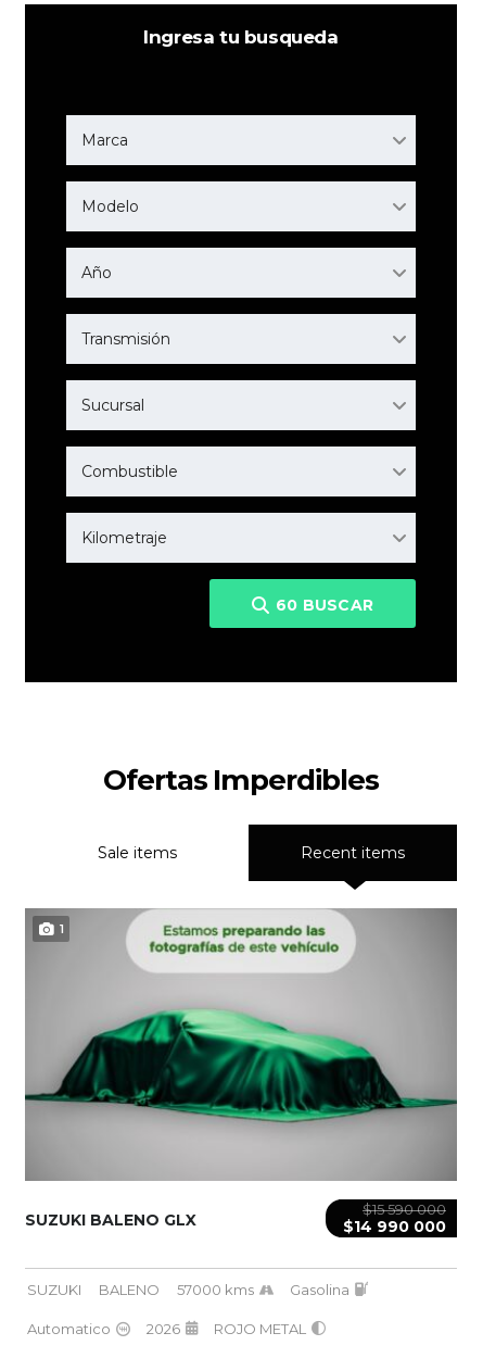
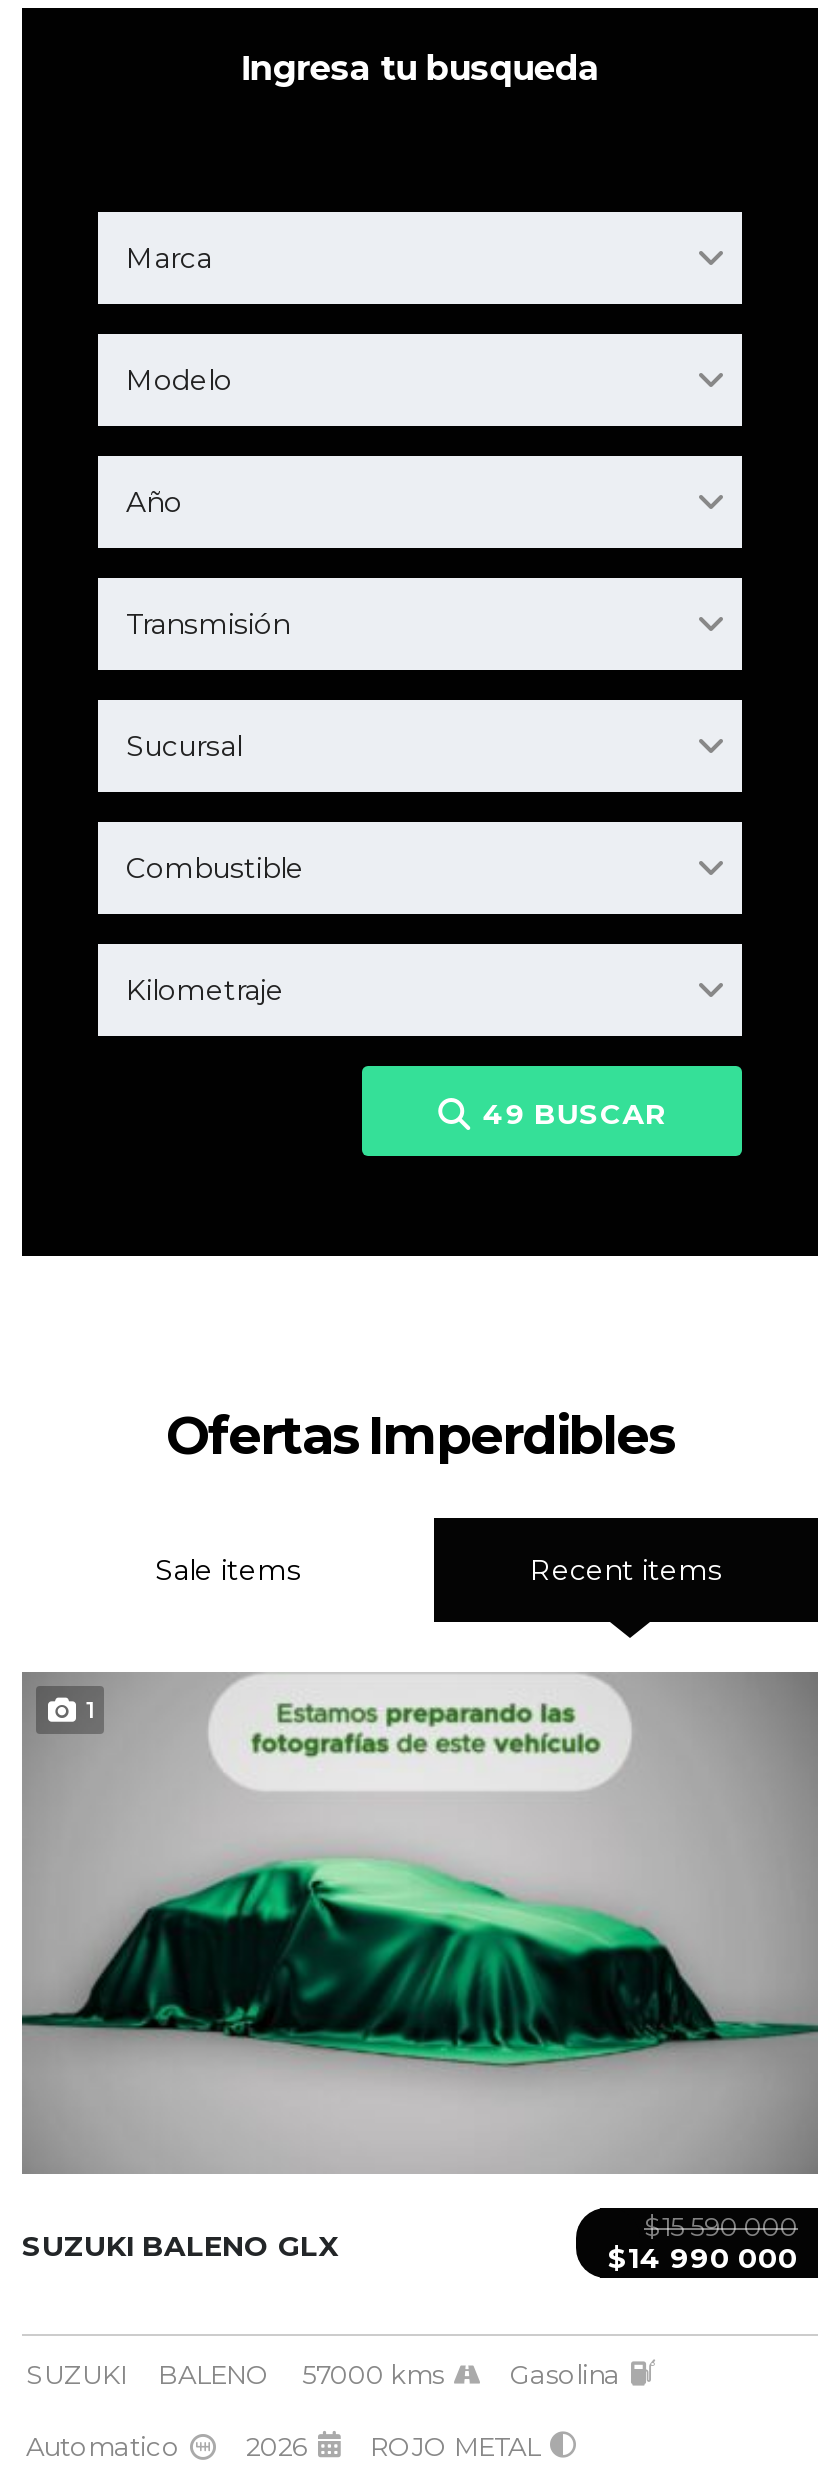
[276,595,374,614] 60 BUSCAR -> [483,1095,666,1131] 49 BUSCAR

